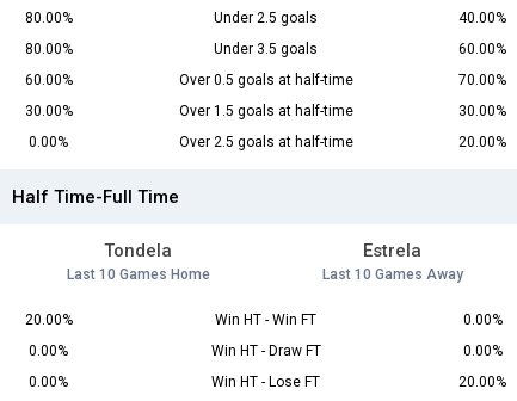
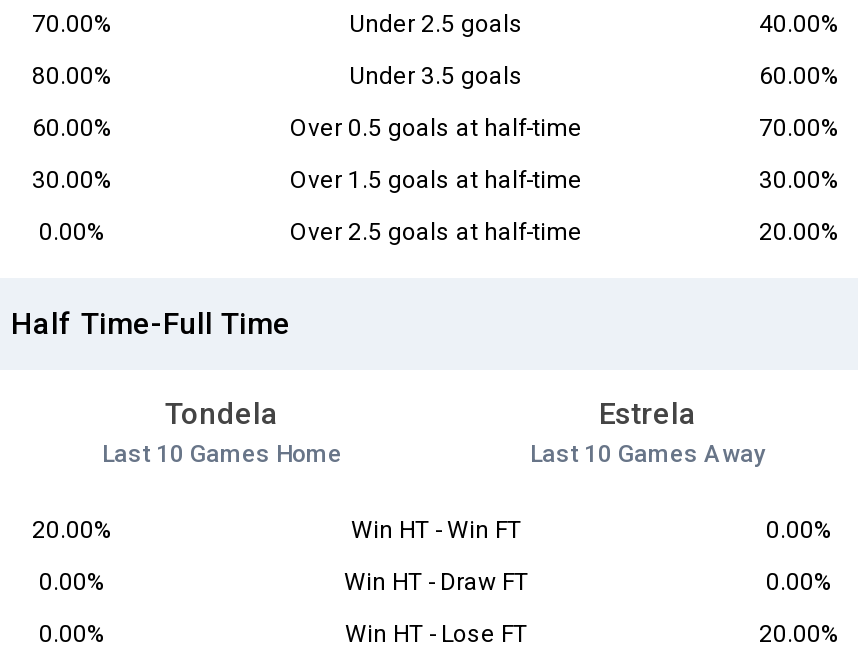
[24,10,72,26] 80.00% -> [32,10,112,38] 70.00%

